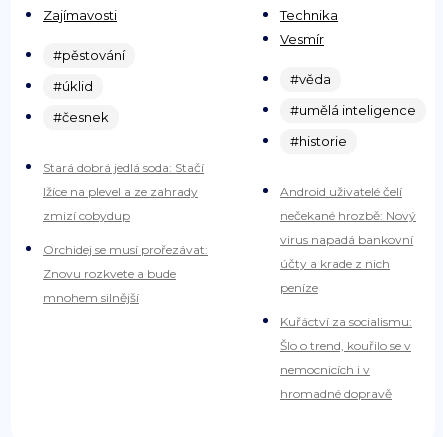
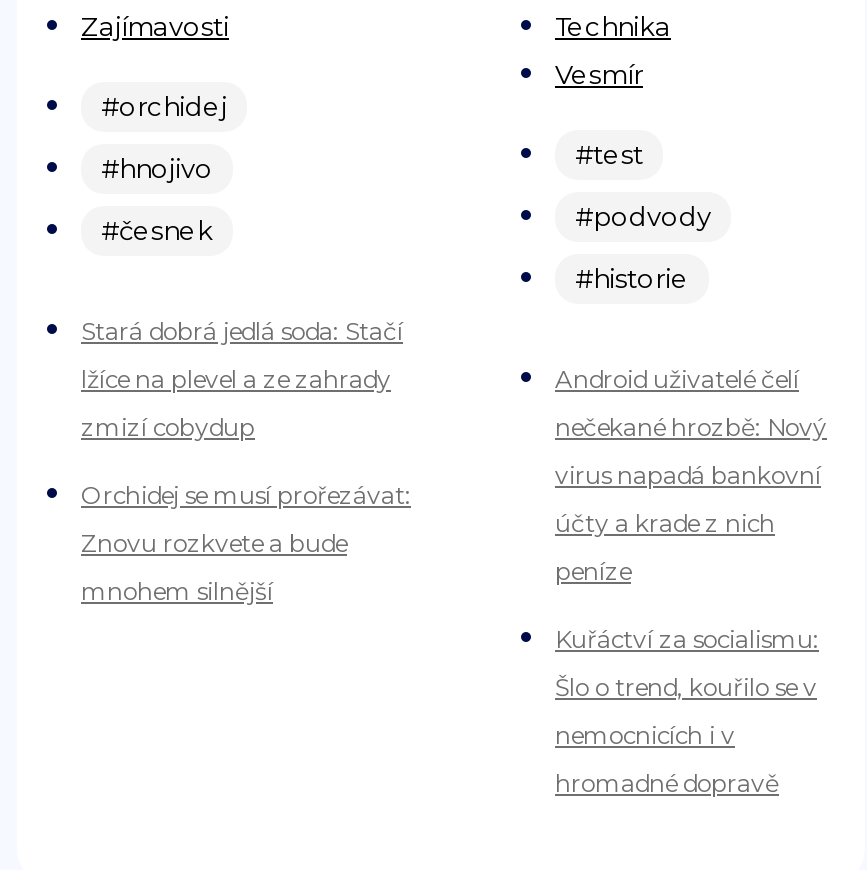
[53,47,125,63] #pěstování -> [101,89,227,121] #orchidej
[290,71,331,87] #věda -> [575,137,643,169] #test
[53,78,93,94] #úklid -> [101,151,213,183] #hnojivo
[290,102,416,118] #umělá inteligence -> [575,199,711,231] #podvody

